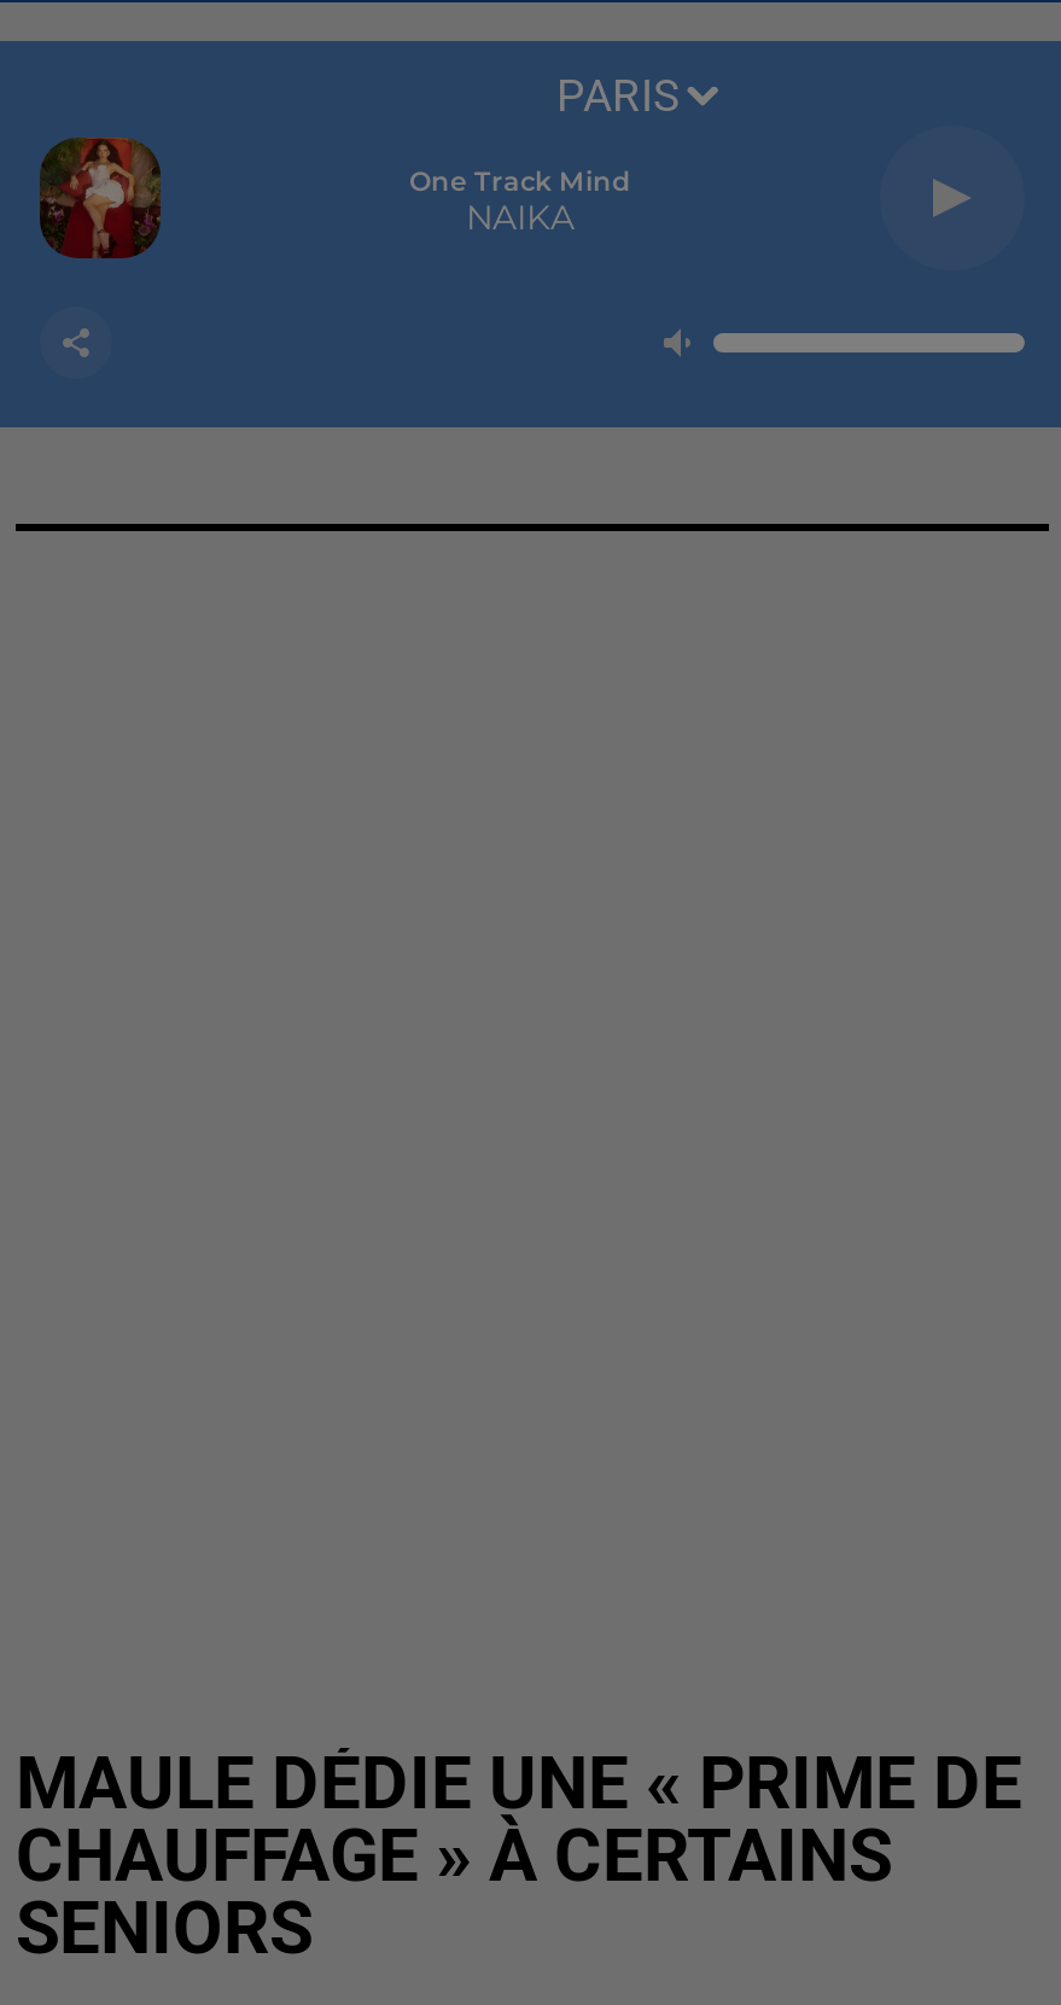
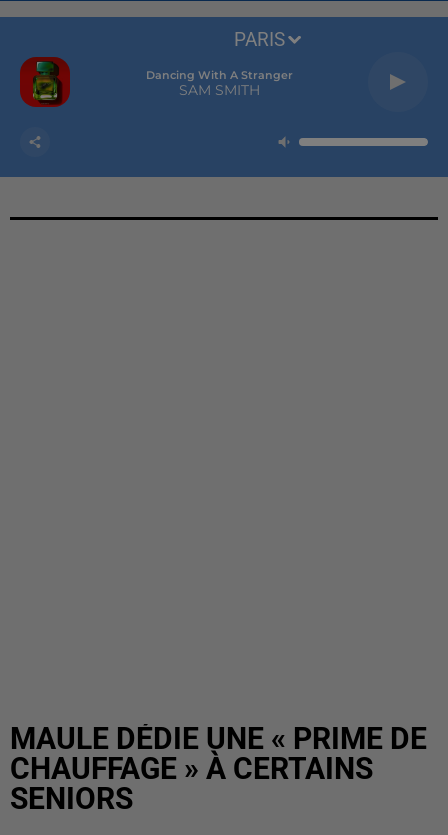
[37,135,163,261] [image] -> [19,56,71,108] [image]
[409,164,631,239] One Track Mind | NAIKA -> [145,68,292,99] Dancing With A Stranger | SAM SMITH

